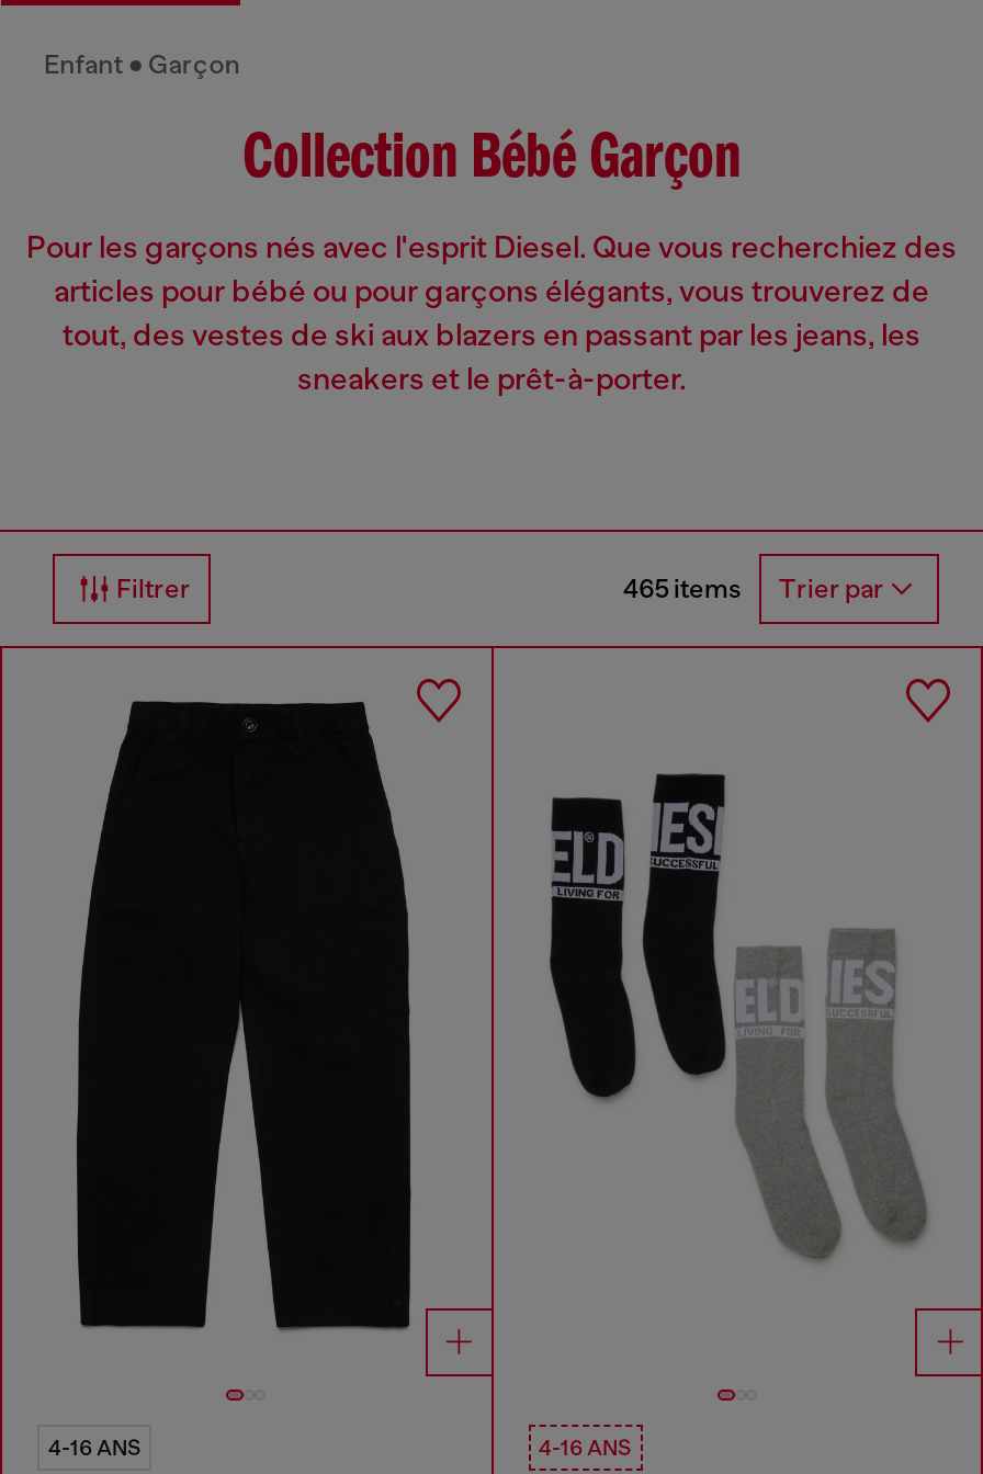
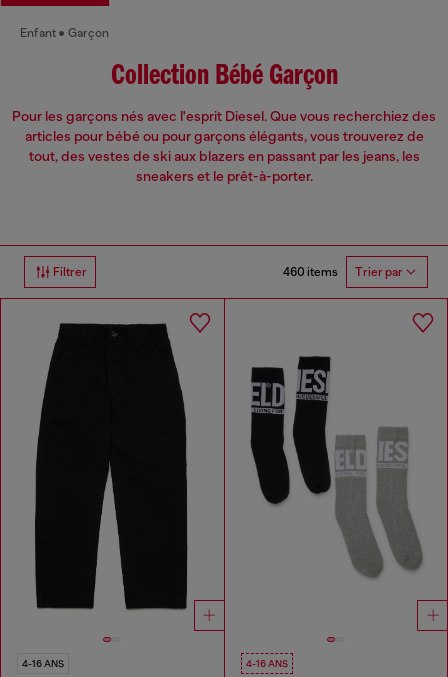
[623,573,884,605] 465 items Trier par -> [283,265,403,279] 460 items Trier par

